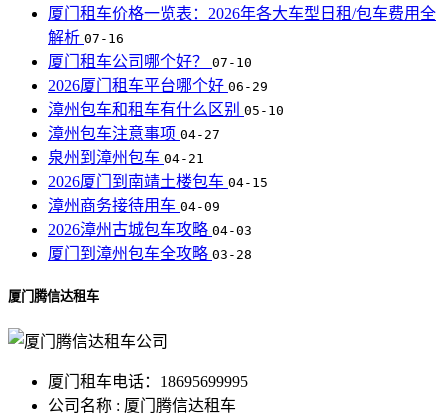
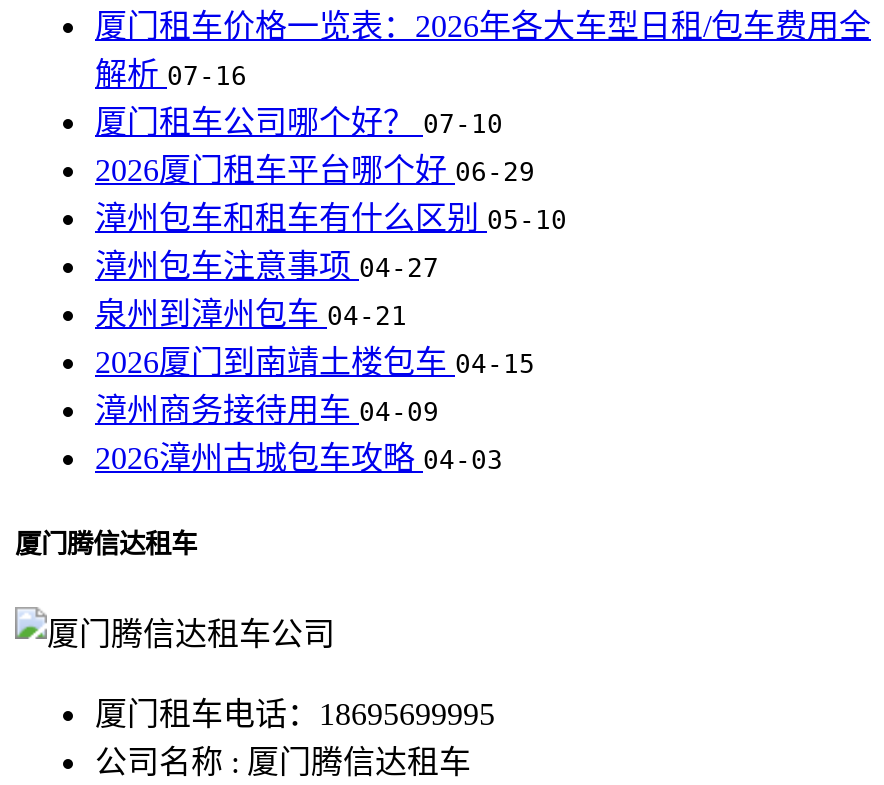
[48,245,252,262] 厦门到漳州包车全攻略03-28 -> none

